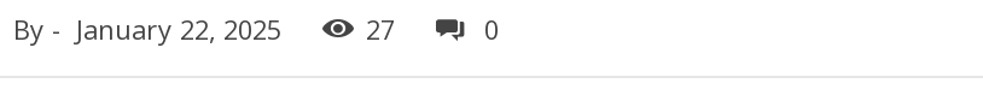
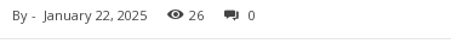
[366,11,395,47] 27 -> [189,6,204,24] 26

